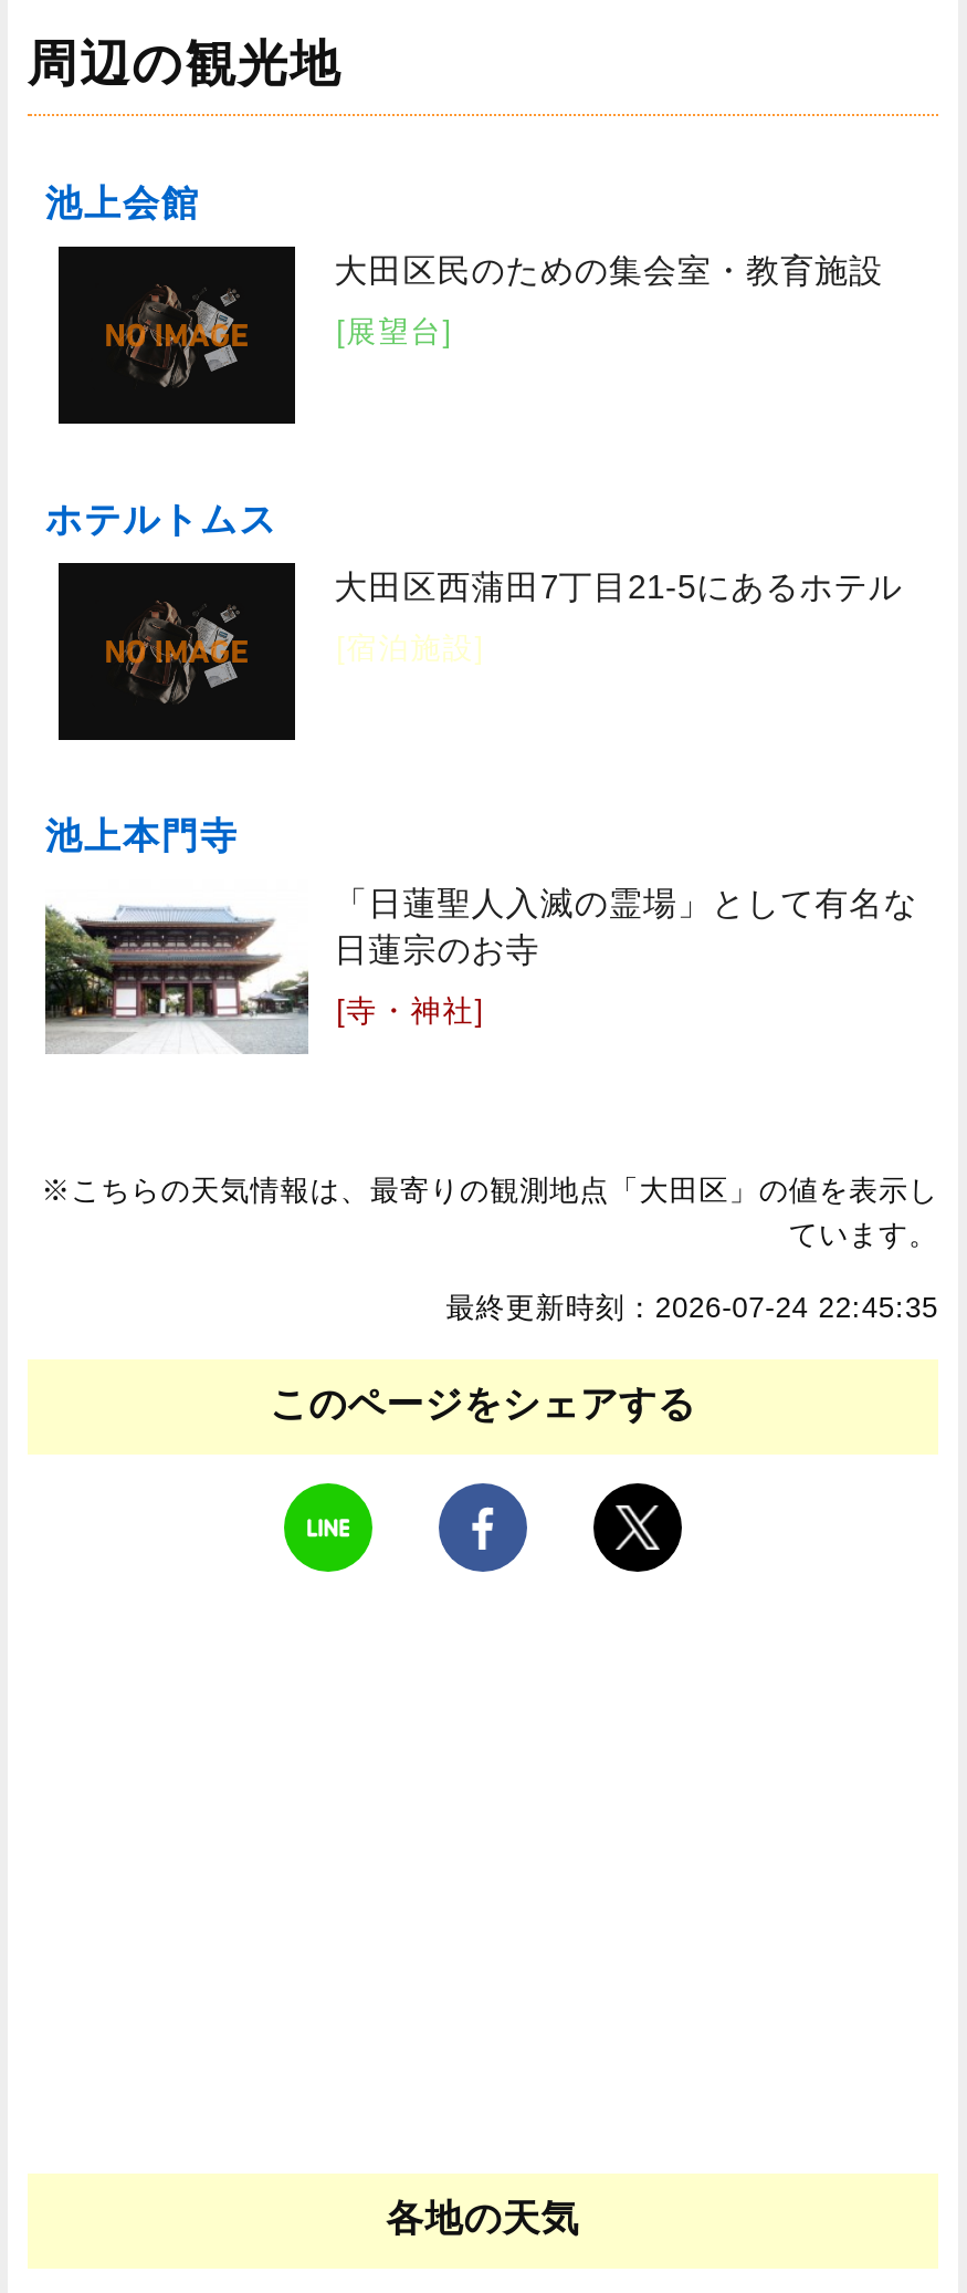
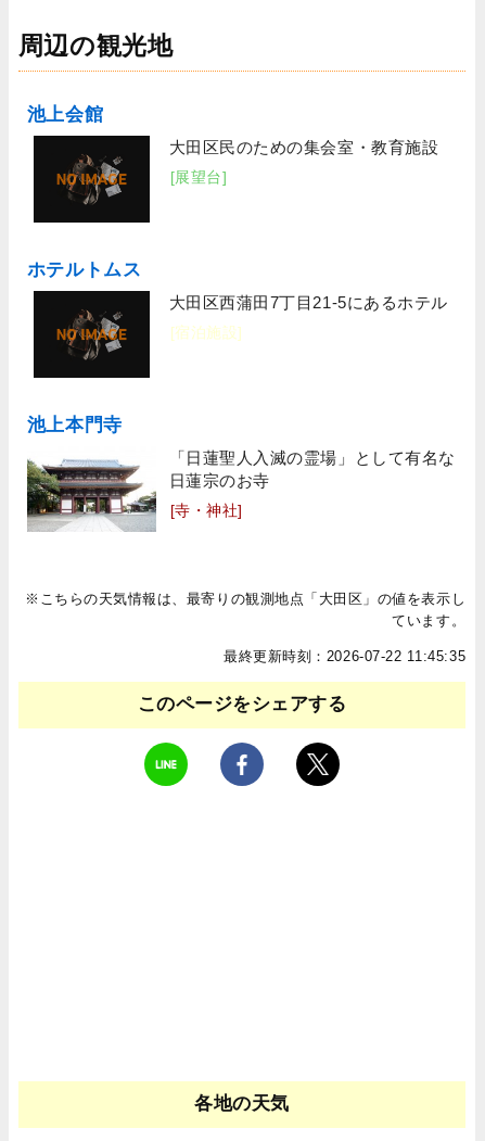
[446,1291,938,1324] 最終更新時刻：2026-07-24 22:45:35 -> [224,648,466,664] 最終更新時刻：2026-07-22 11:45:35

